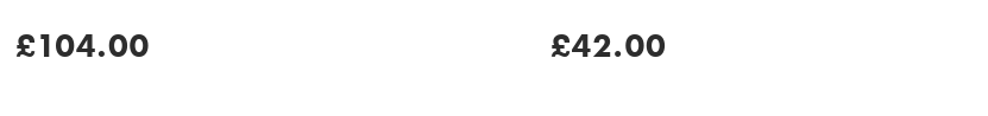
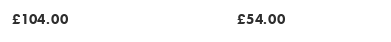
[550,22,667,65] £42.00 -> [237,9,286,27] £54.00

